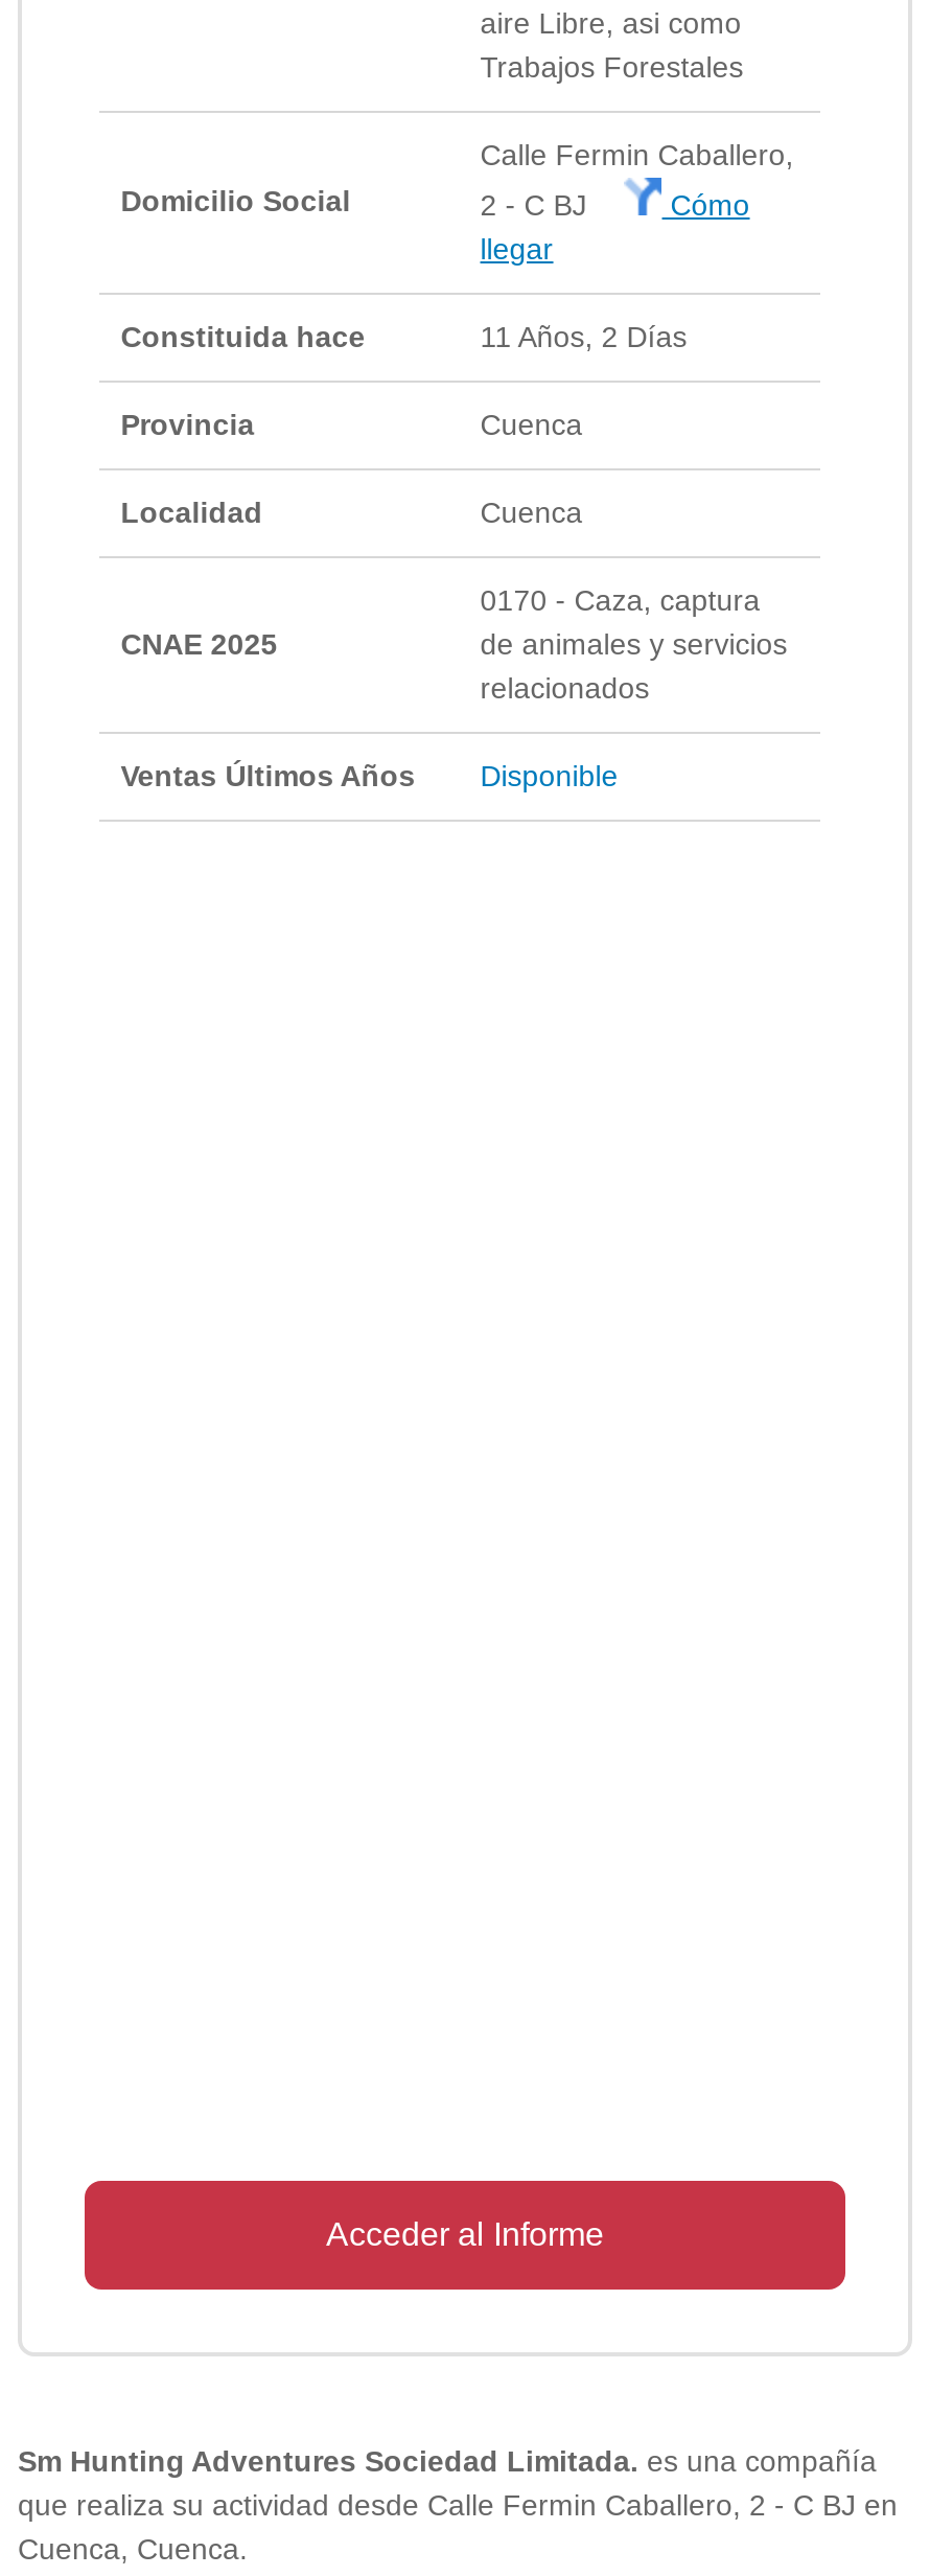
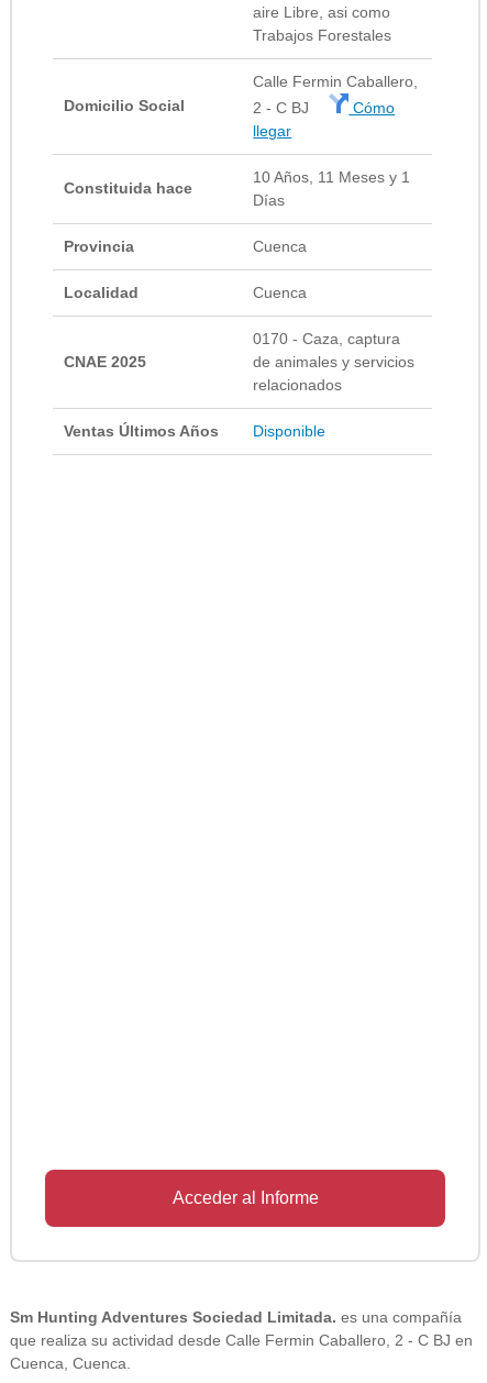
[480,320,687,353] 11 Años, 2 Días -> [253,168,410,209] 10 Años, 11 Meses y 1 | Días

